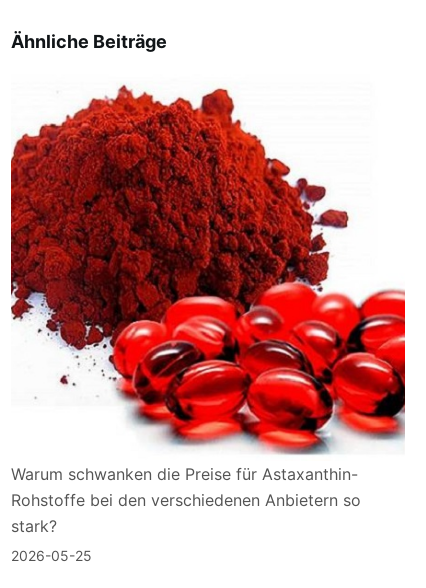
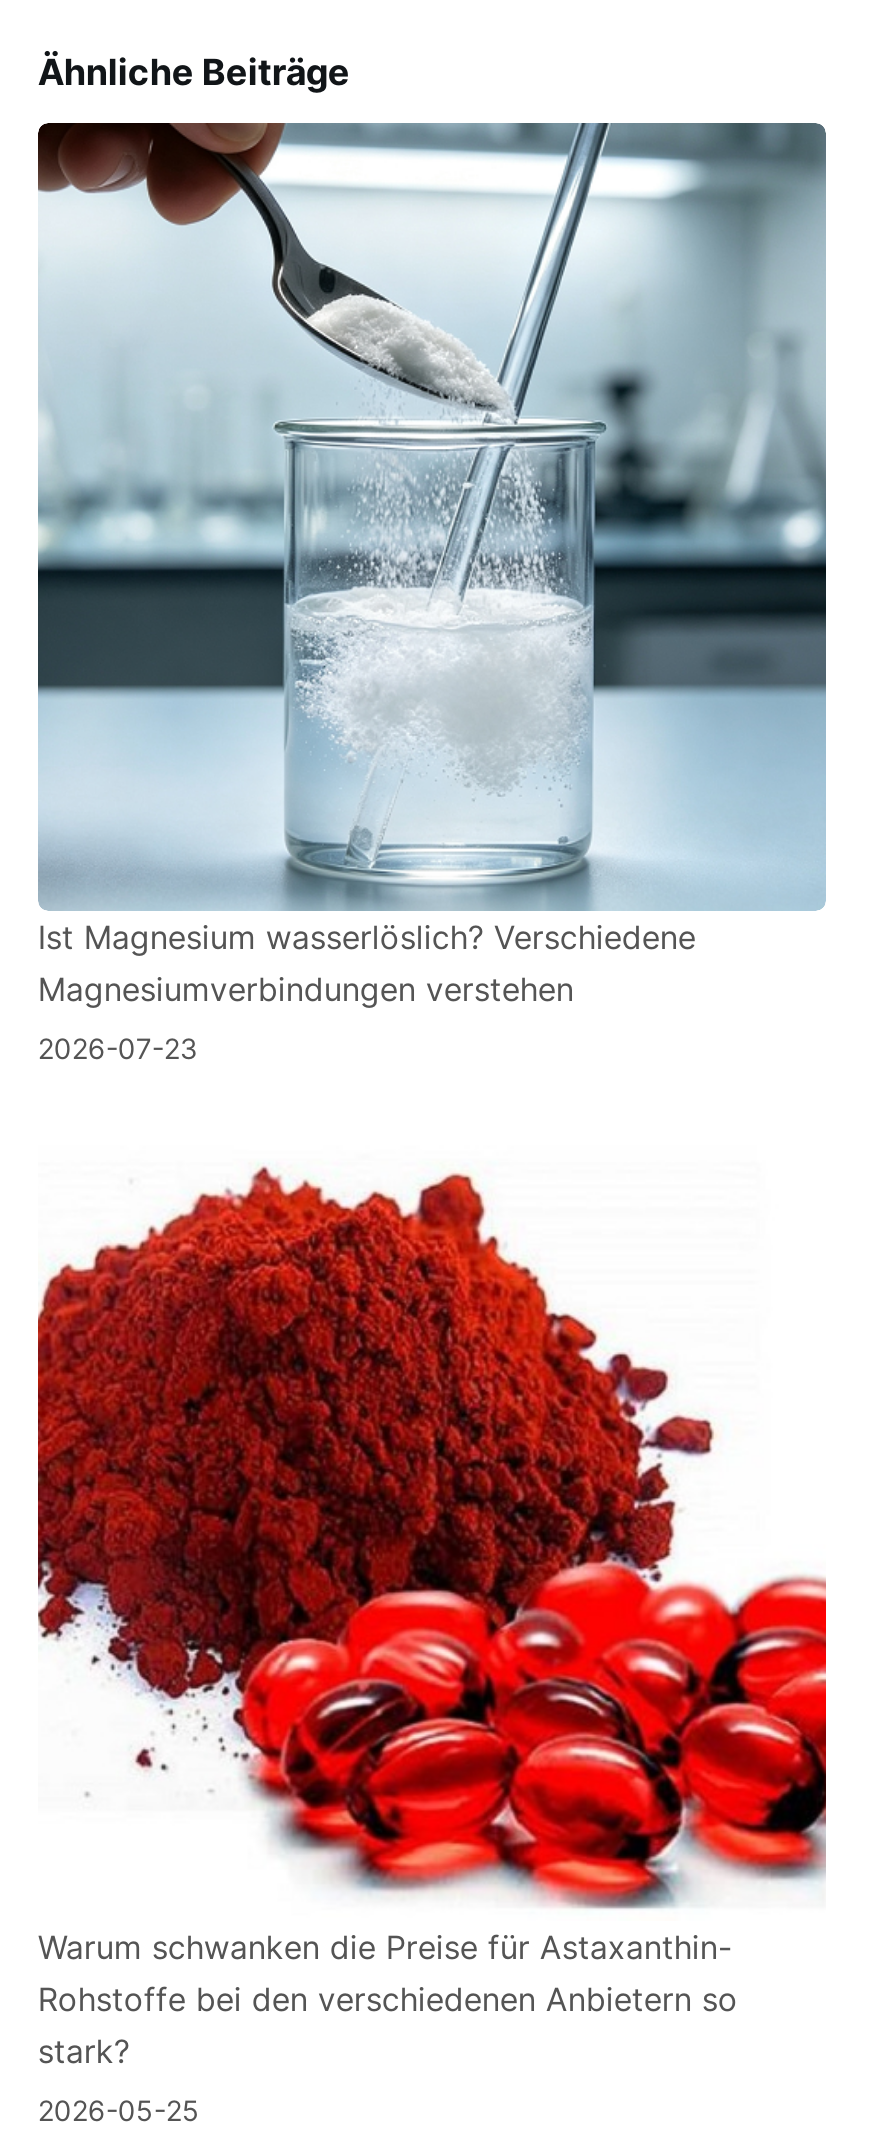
none -> [36,121,828,1066] [image] | Ist Magnesium wasserlöslich? Verschiedene | Magnesiumverbindungen verstehen | 2026-07-23

